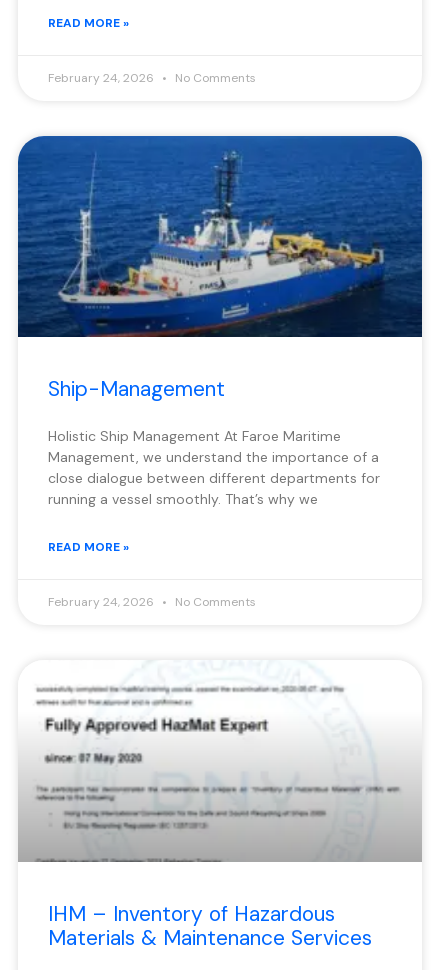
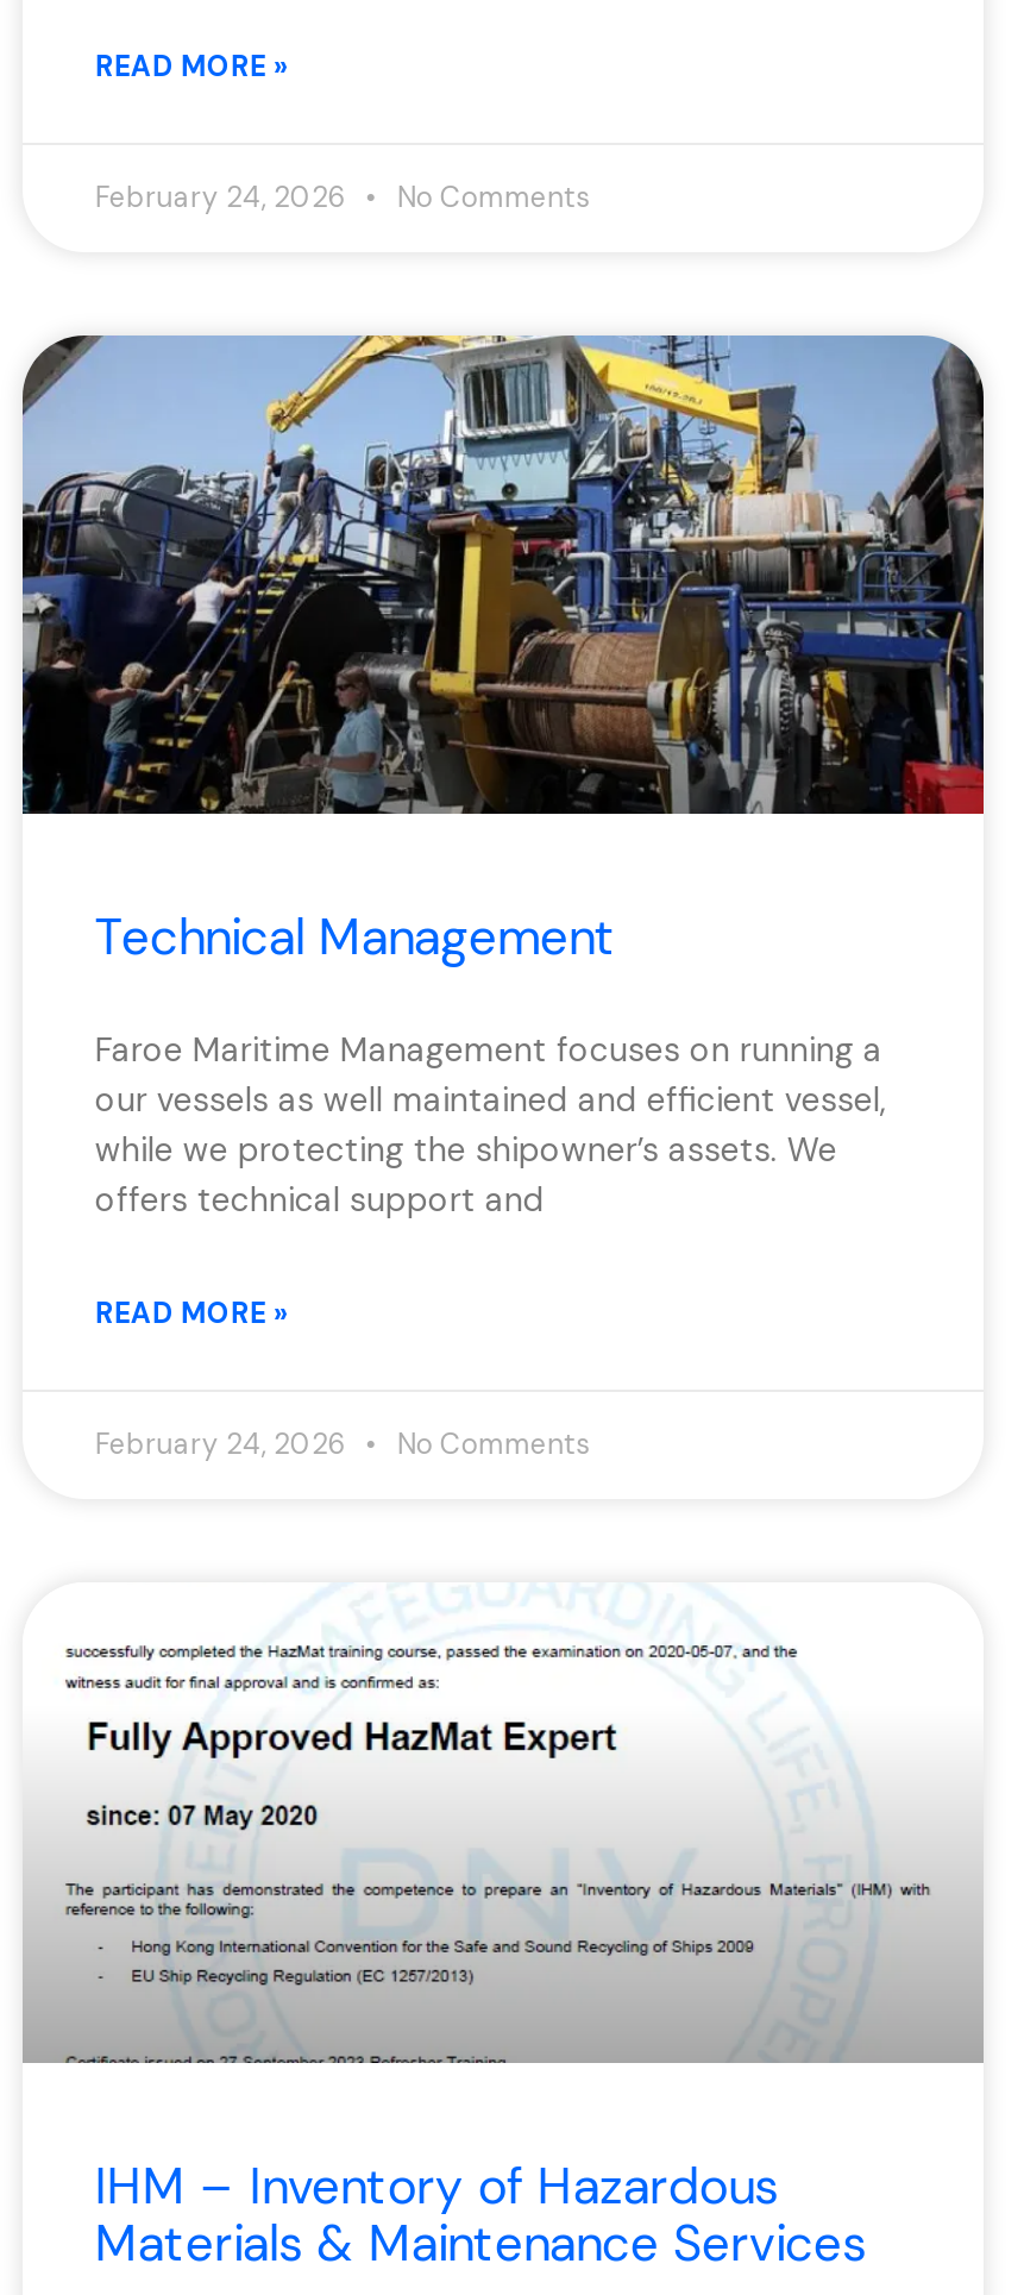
[17,135,423,403] [image] | Ship-Management -> [20,333,986,971] [image] | Technical Management
[48,427,380,508] Holistic Ship Management At Faroe Maritime | Management, we understand the importance of a | close dialogue between different departments for | running a vessel smoothly. That’s why we -> [95,1028,887,1221] Faroe Maritime Management focuses on running a | our vessels as well maintained and efficient vessel, | while we protecting the shipowner’s assets. We | offers technical support and

